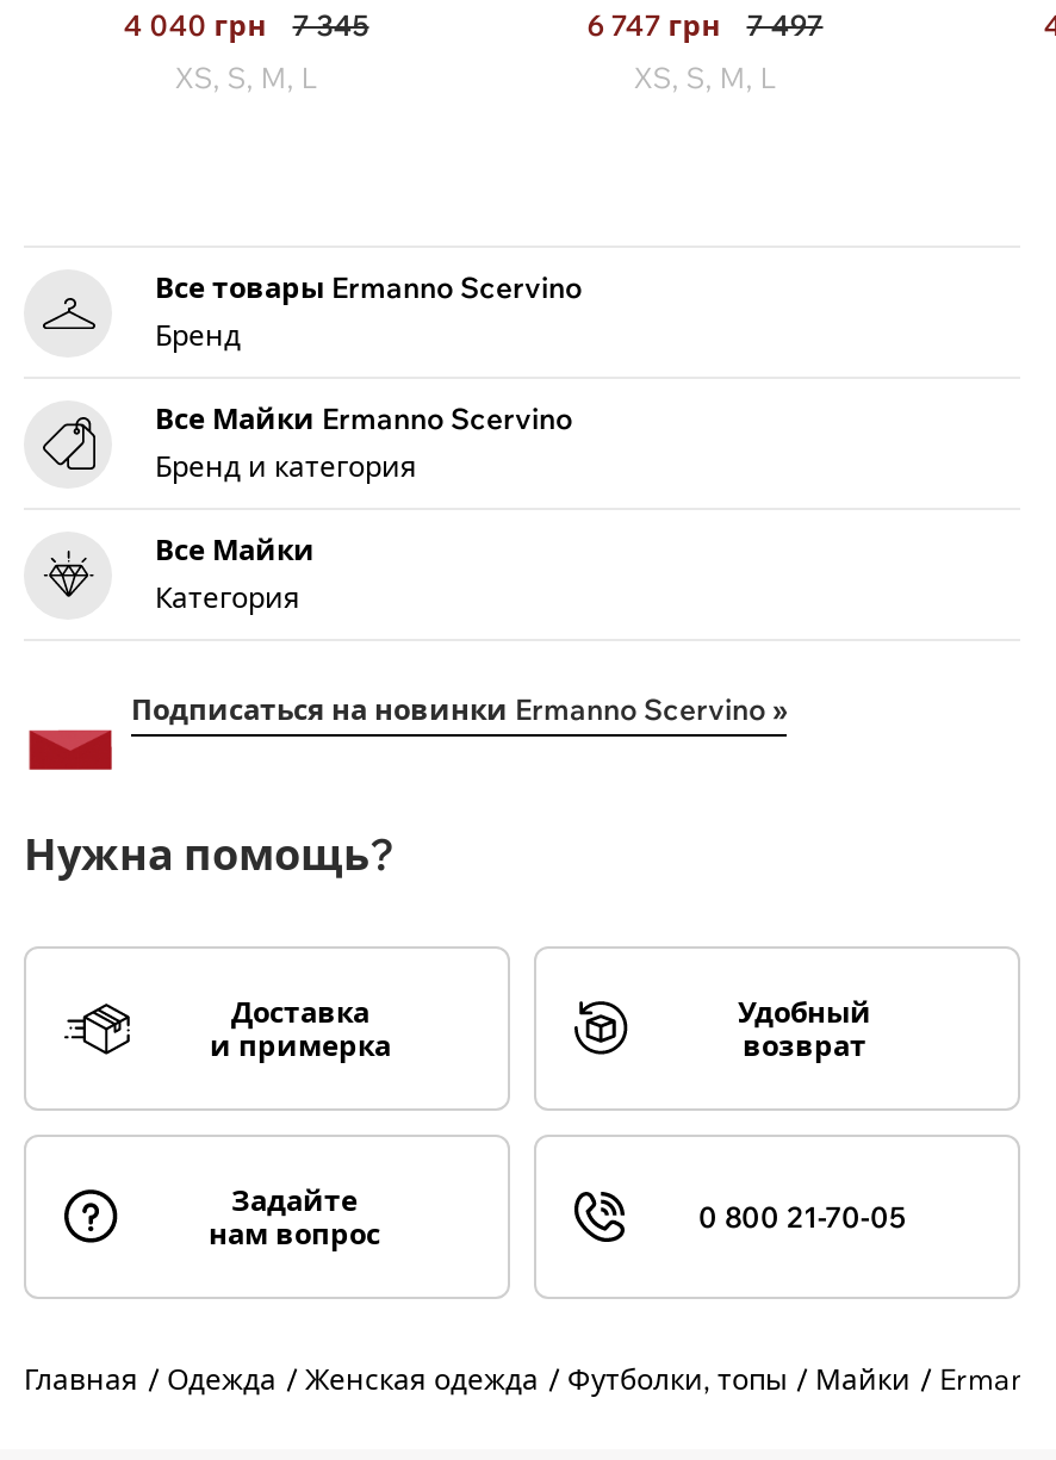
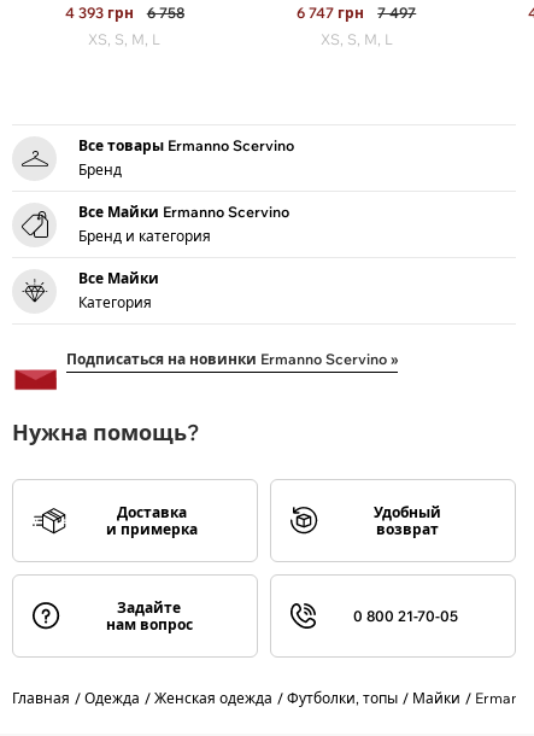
[123,8,267,44] 4 040 грн -> [65,4,134,22] 4 393 грн
[293,8,369,44] 7 345 -> [147,4,184,22] 6 758

